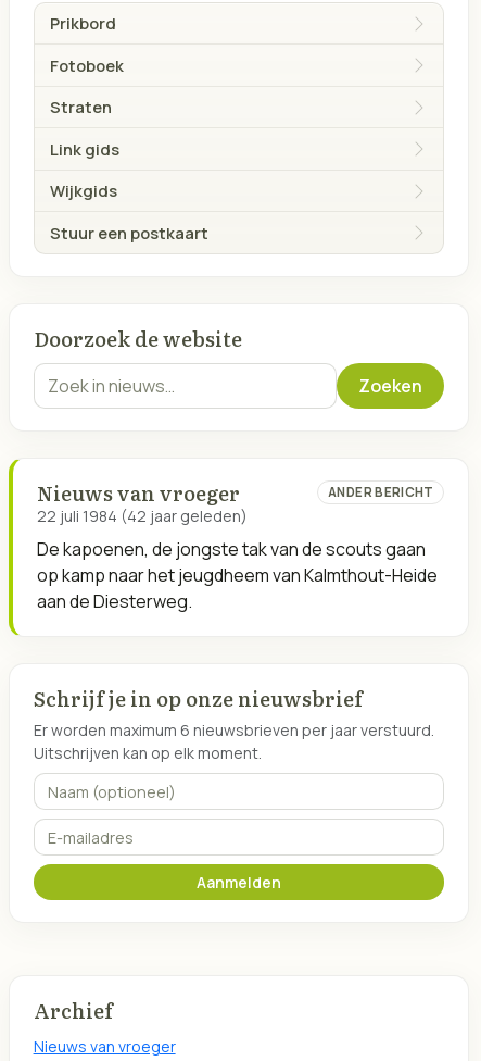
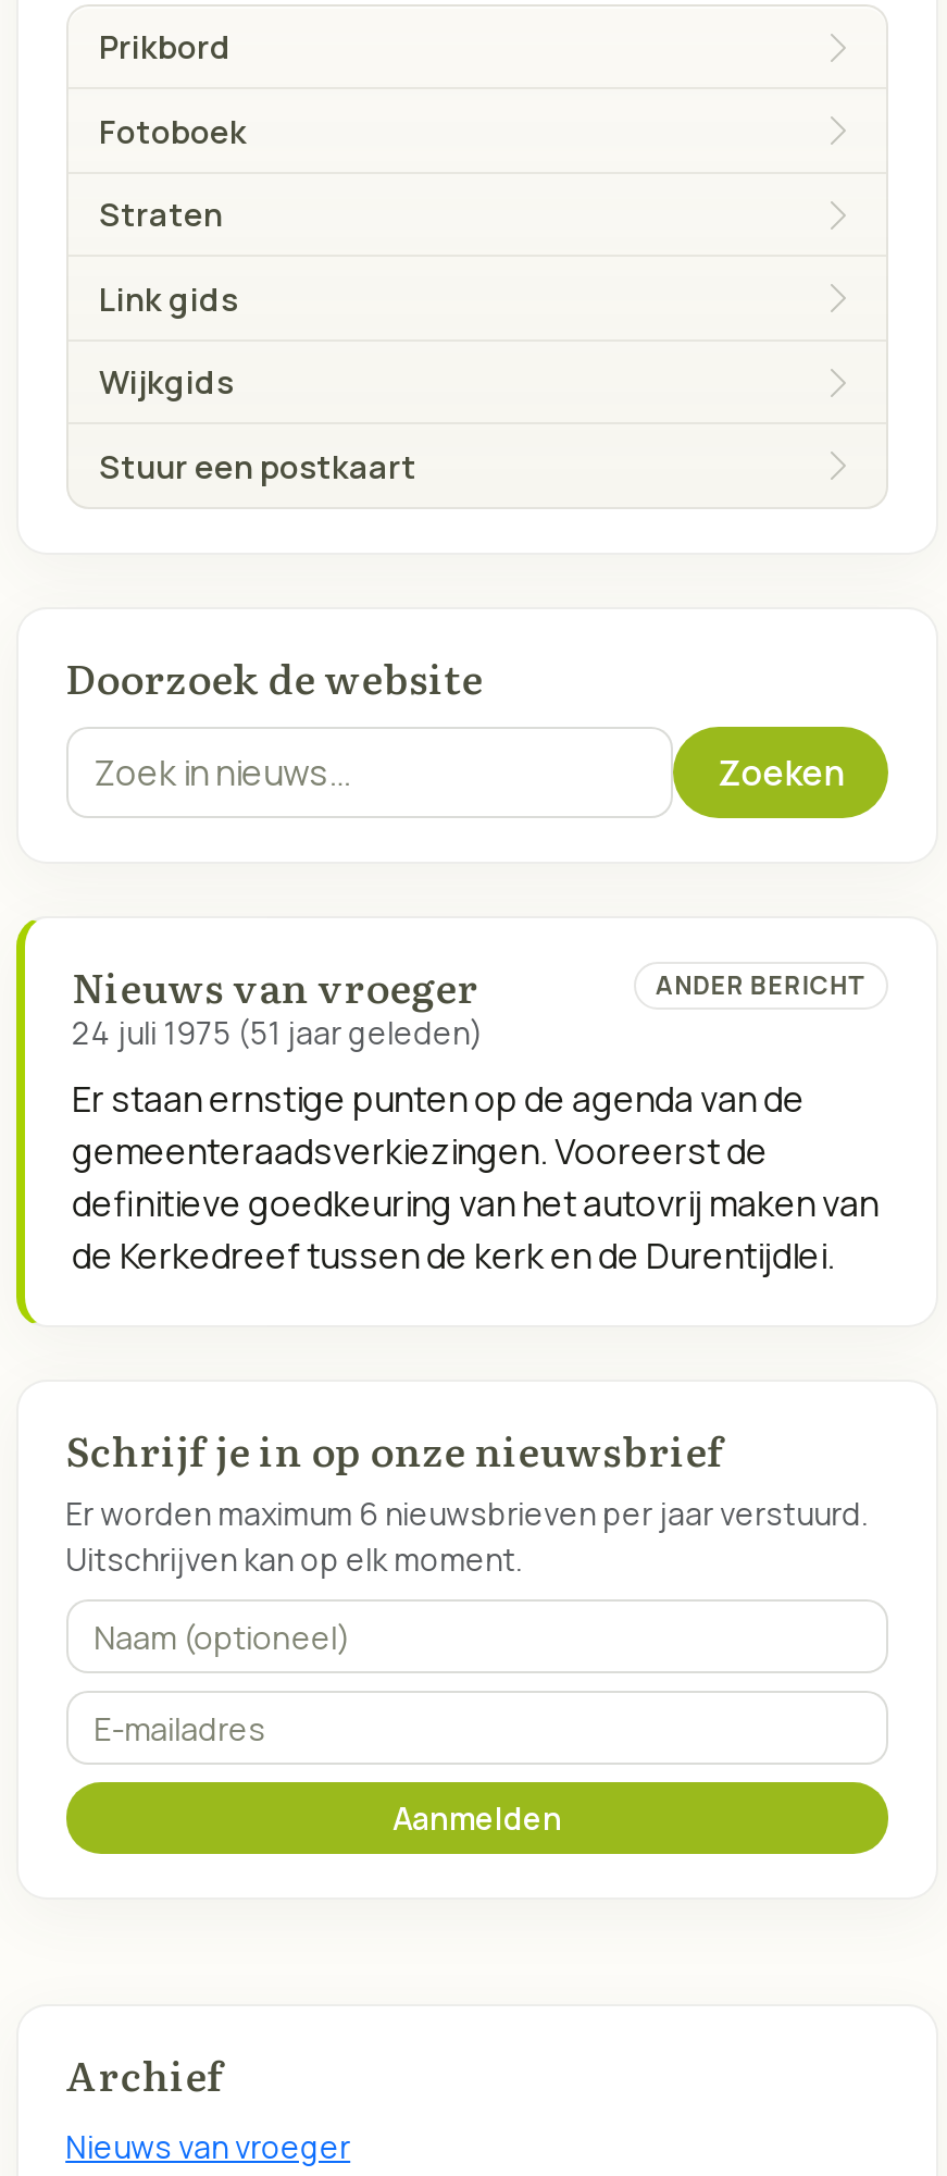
[36,505,247,526] 22 juli 1984 (42 jaar geleden) -> [72,1012,483,1053] 24 juli 1975 (51 jaar geleden)
[36,537,437,613] De kapoenen, de jongste tak van de scouts gaan | op kamp naar het jeugdheem van Kalmthout-Heide | aan de Diesterweg. -> [72,1075,879,1279] Er staan ernstige punten op de agenda van de | gemeenteraadsverkiezingen. Vooreerst de | definitieve goedkeuring van het autovrij maken van | de Kerkedreef tussen de kerk en de Durentijdlei.

